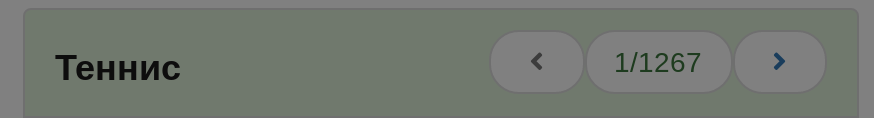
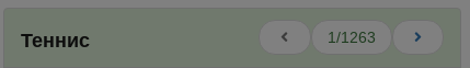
[614,46,702,78] 1/1267 -> [327,29,375,46] 1/1263

